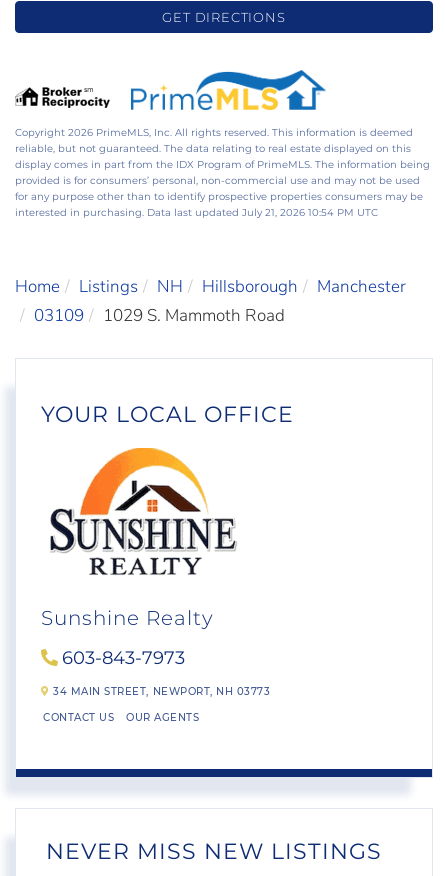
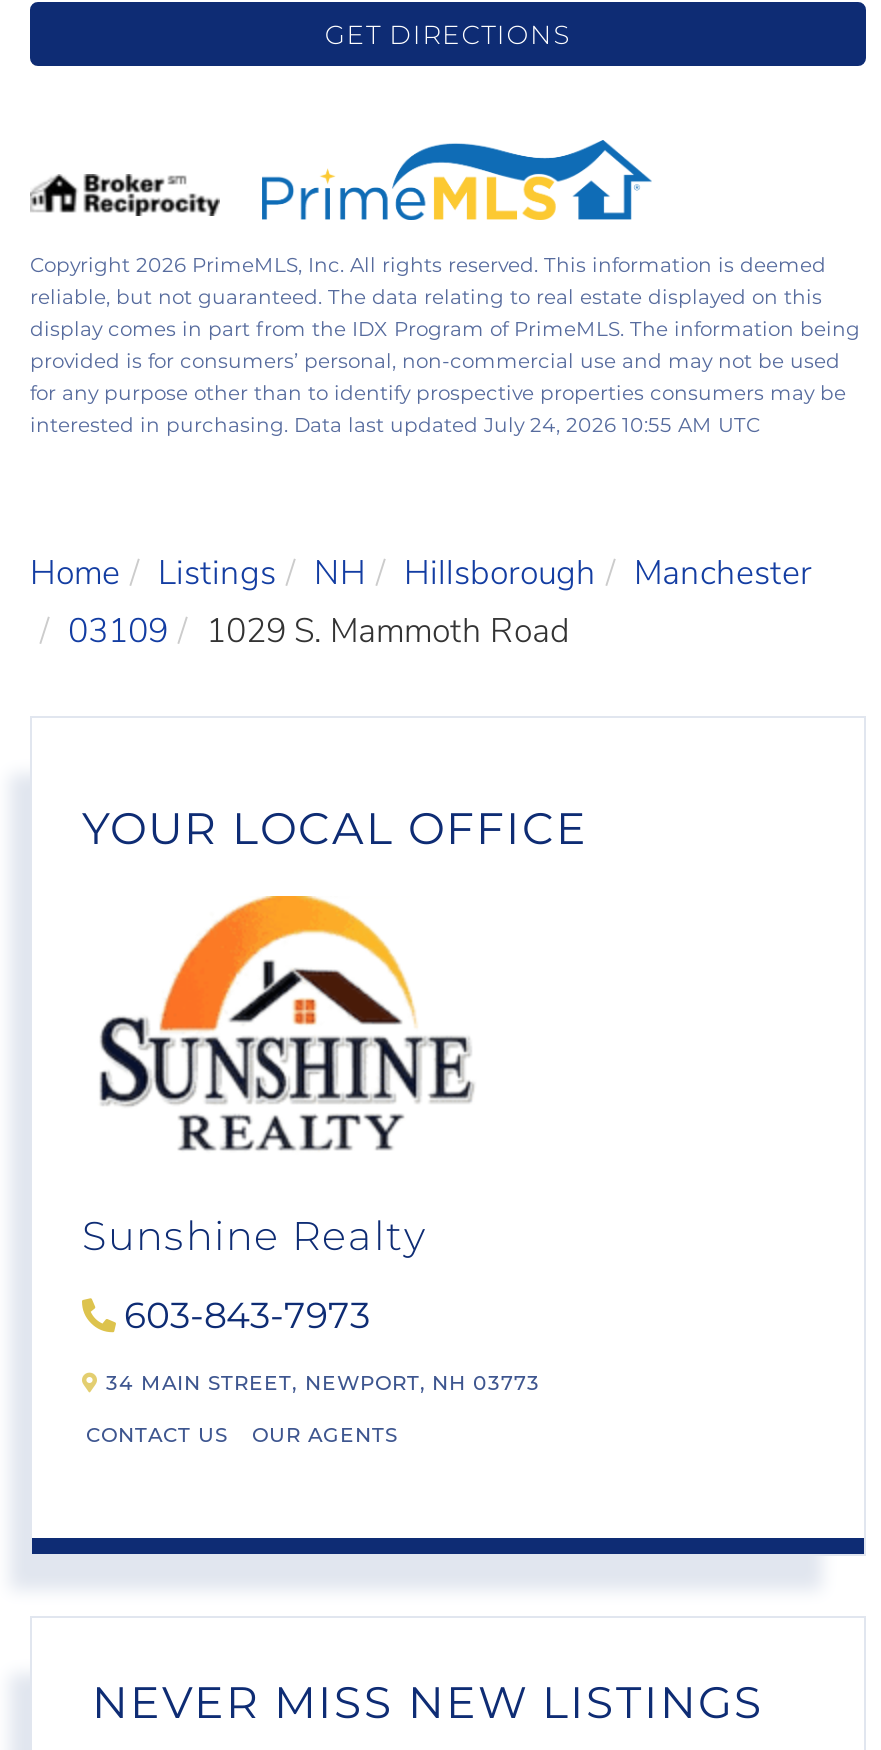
[15,206,378,219] interested in purchasing. Data last updated July 21, 2026 10:54 PM UTC -> [30,413,760,439] interested in purchasing. Data last updated July 24, 2026 10:55 AM UTC

